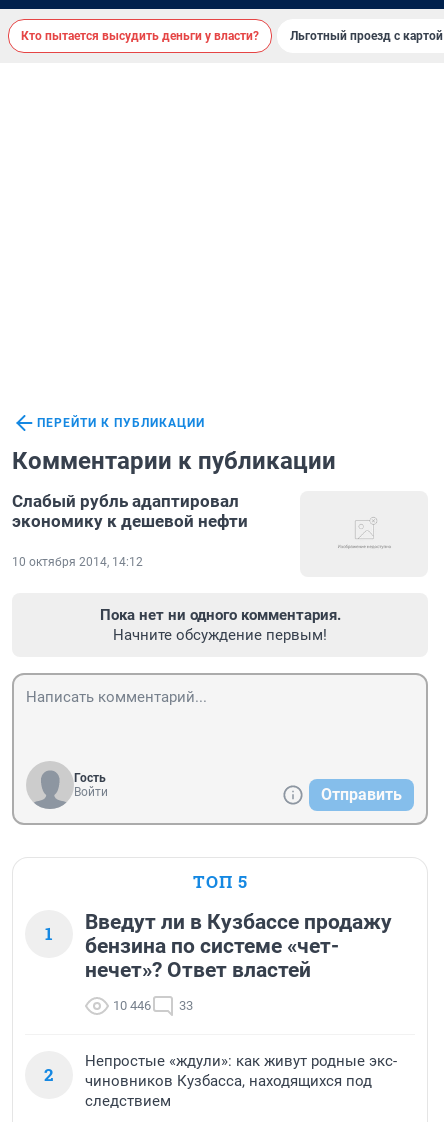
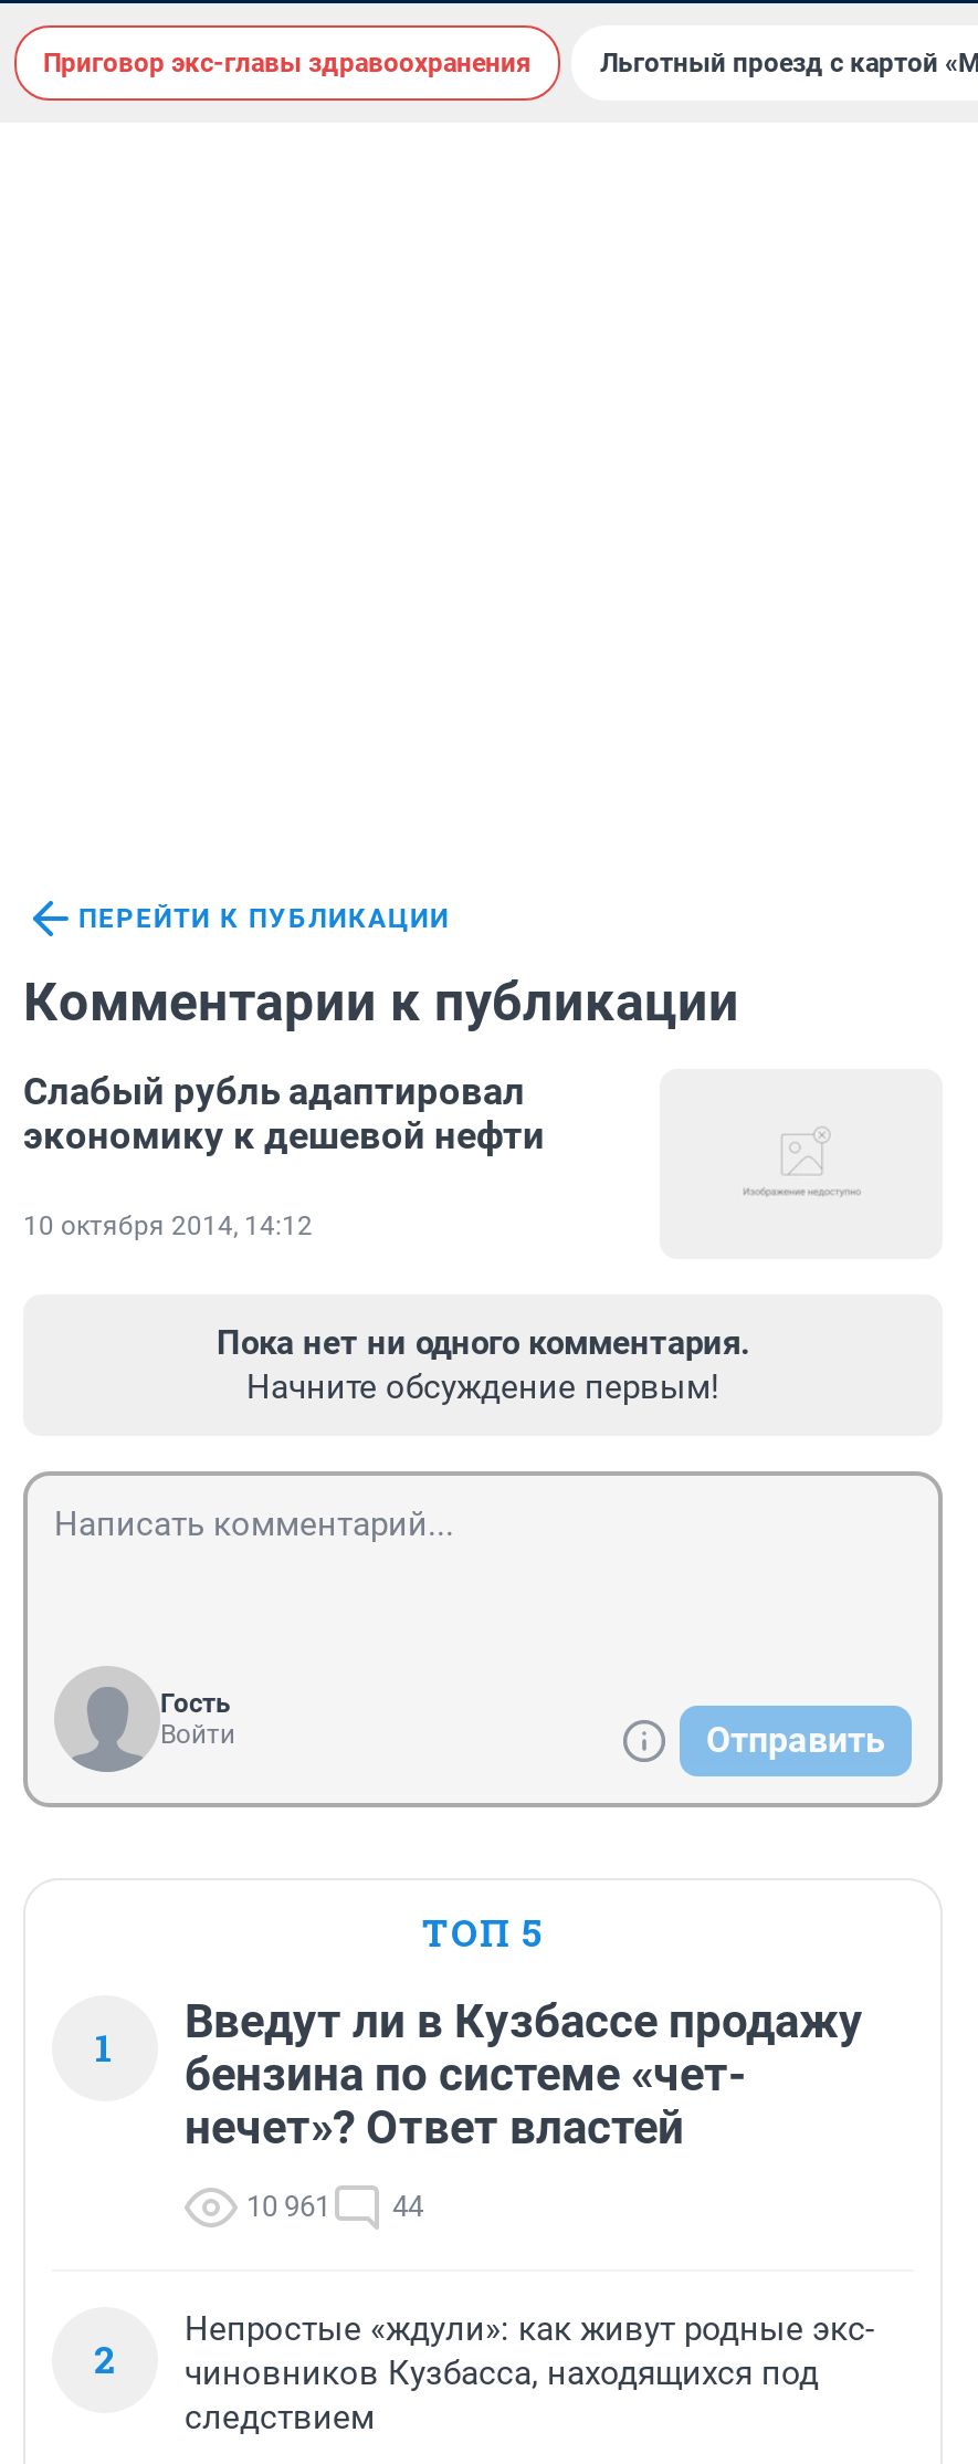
[21,29,259,43] Кто пытается высудить деньги у власти? -> [43,48,532,78] Приговор экс-главы здравоохранения
[113,998,151,1013] 10 446 -> [246,2190,330,2223] 10 961
[179,998,193,1013] 33 -> [392,2190,423,2223] 44

